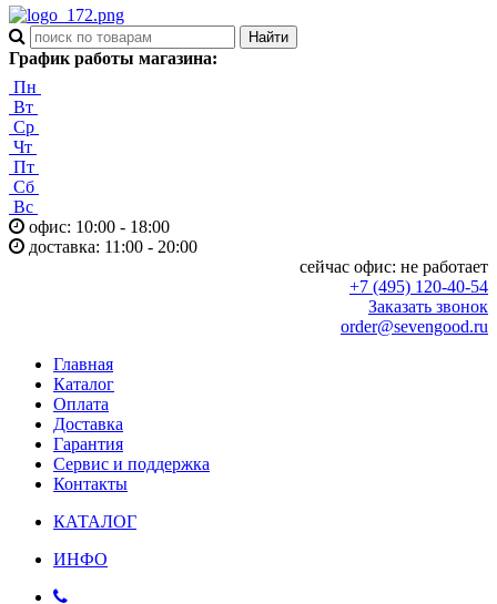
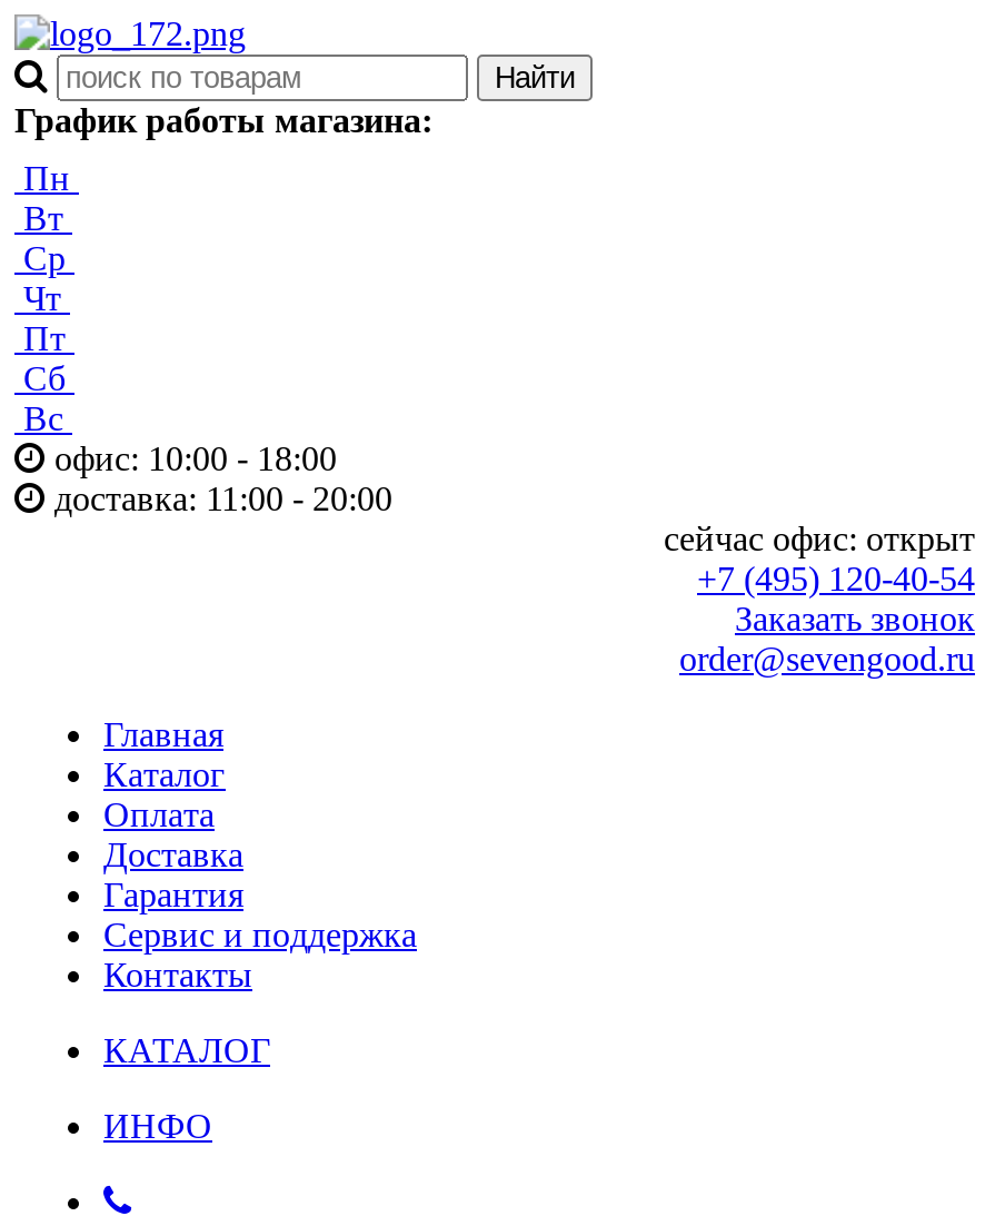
[300,257,488,276] сейчас офис: не работает -> [664,520,975,557] сейчас офис: открыт

